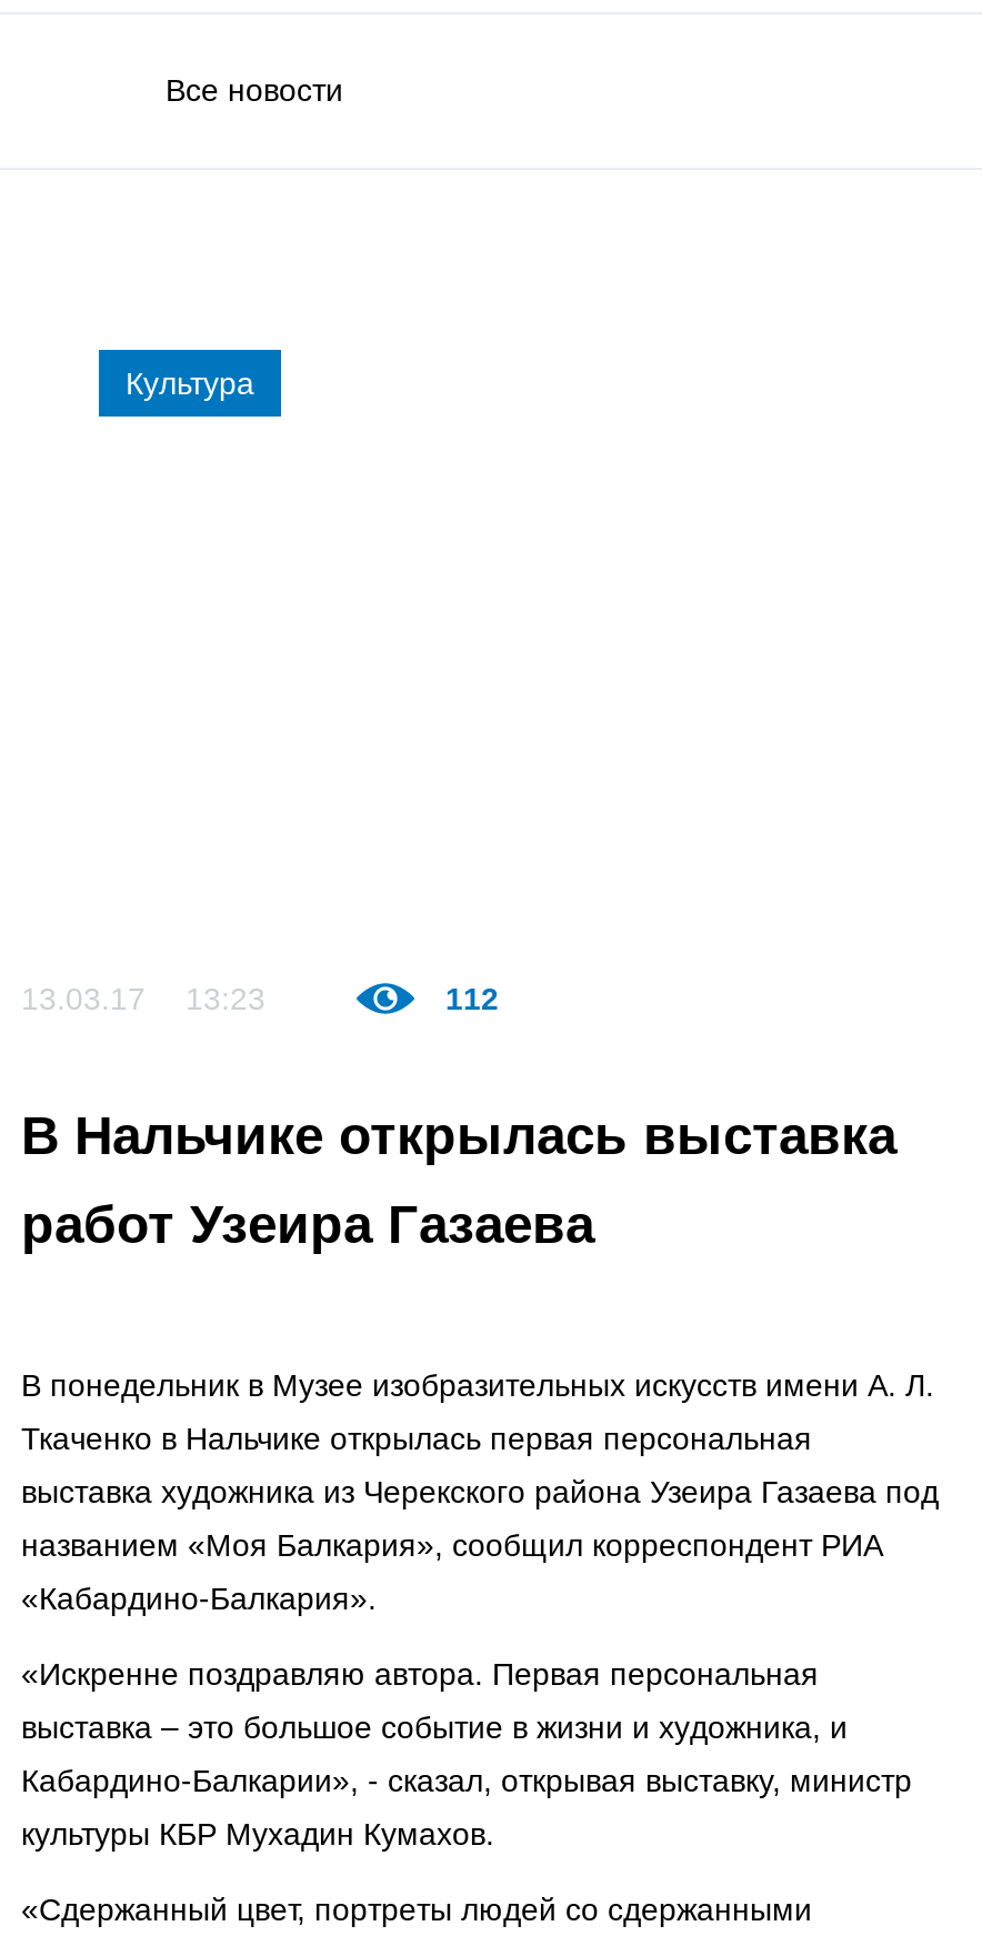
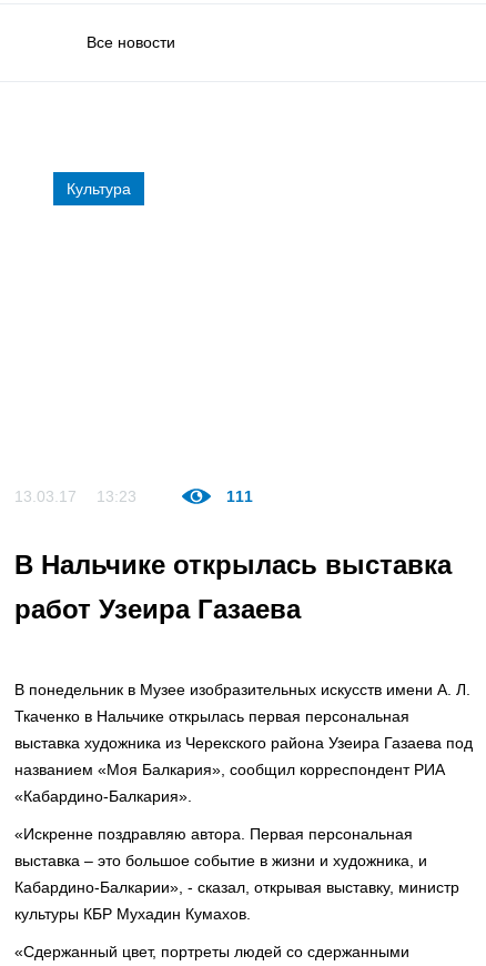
[445,980,499,1016] 112 -> [226,487,253,505] 111

